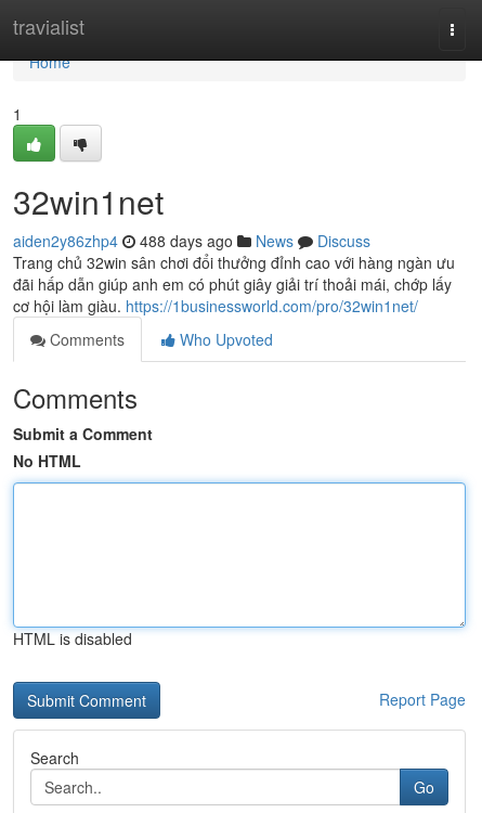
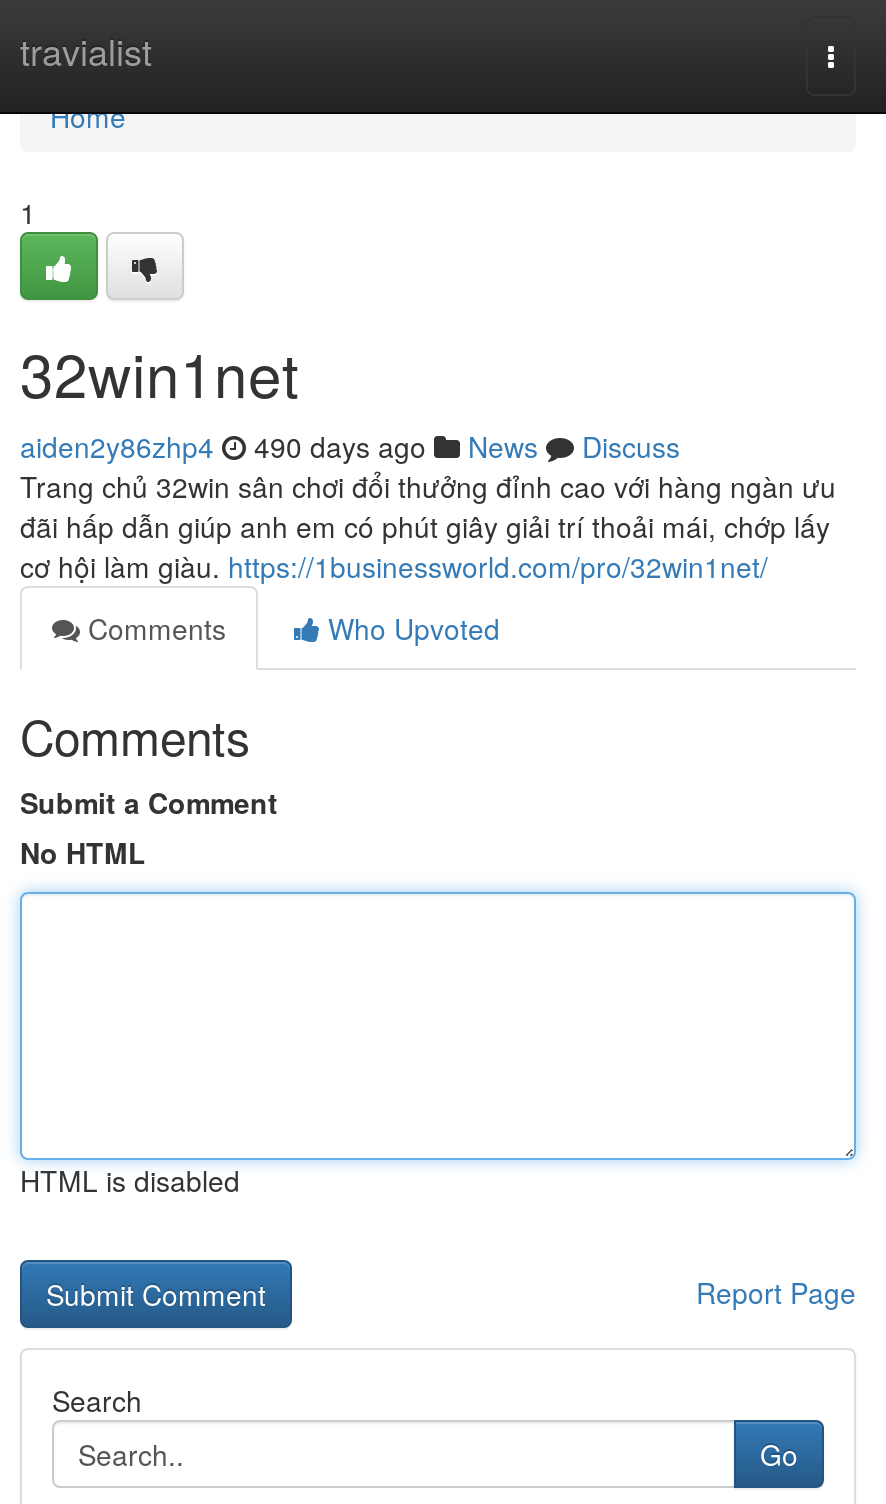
[13,230,370,251] aiden2y86zhp4 488 days ago News Discuss -> [20,426,680,466] aiden2y86zhp4 490 days ago News Discuss

